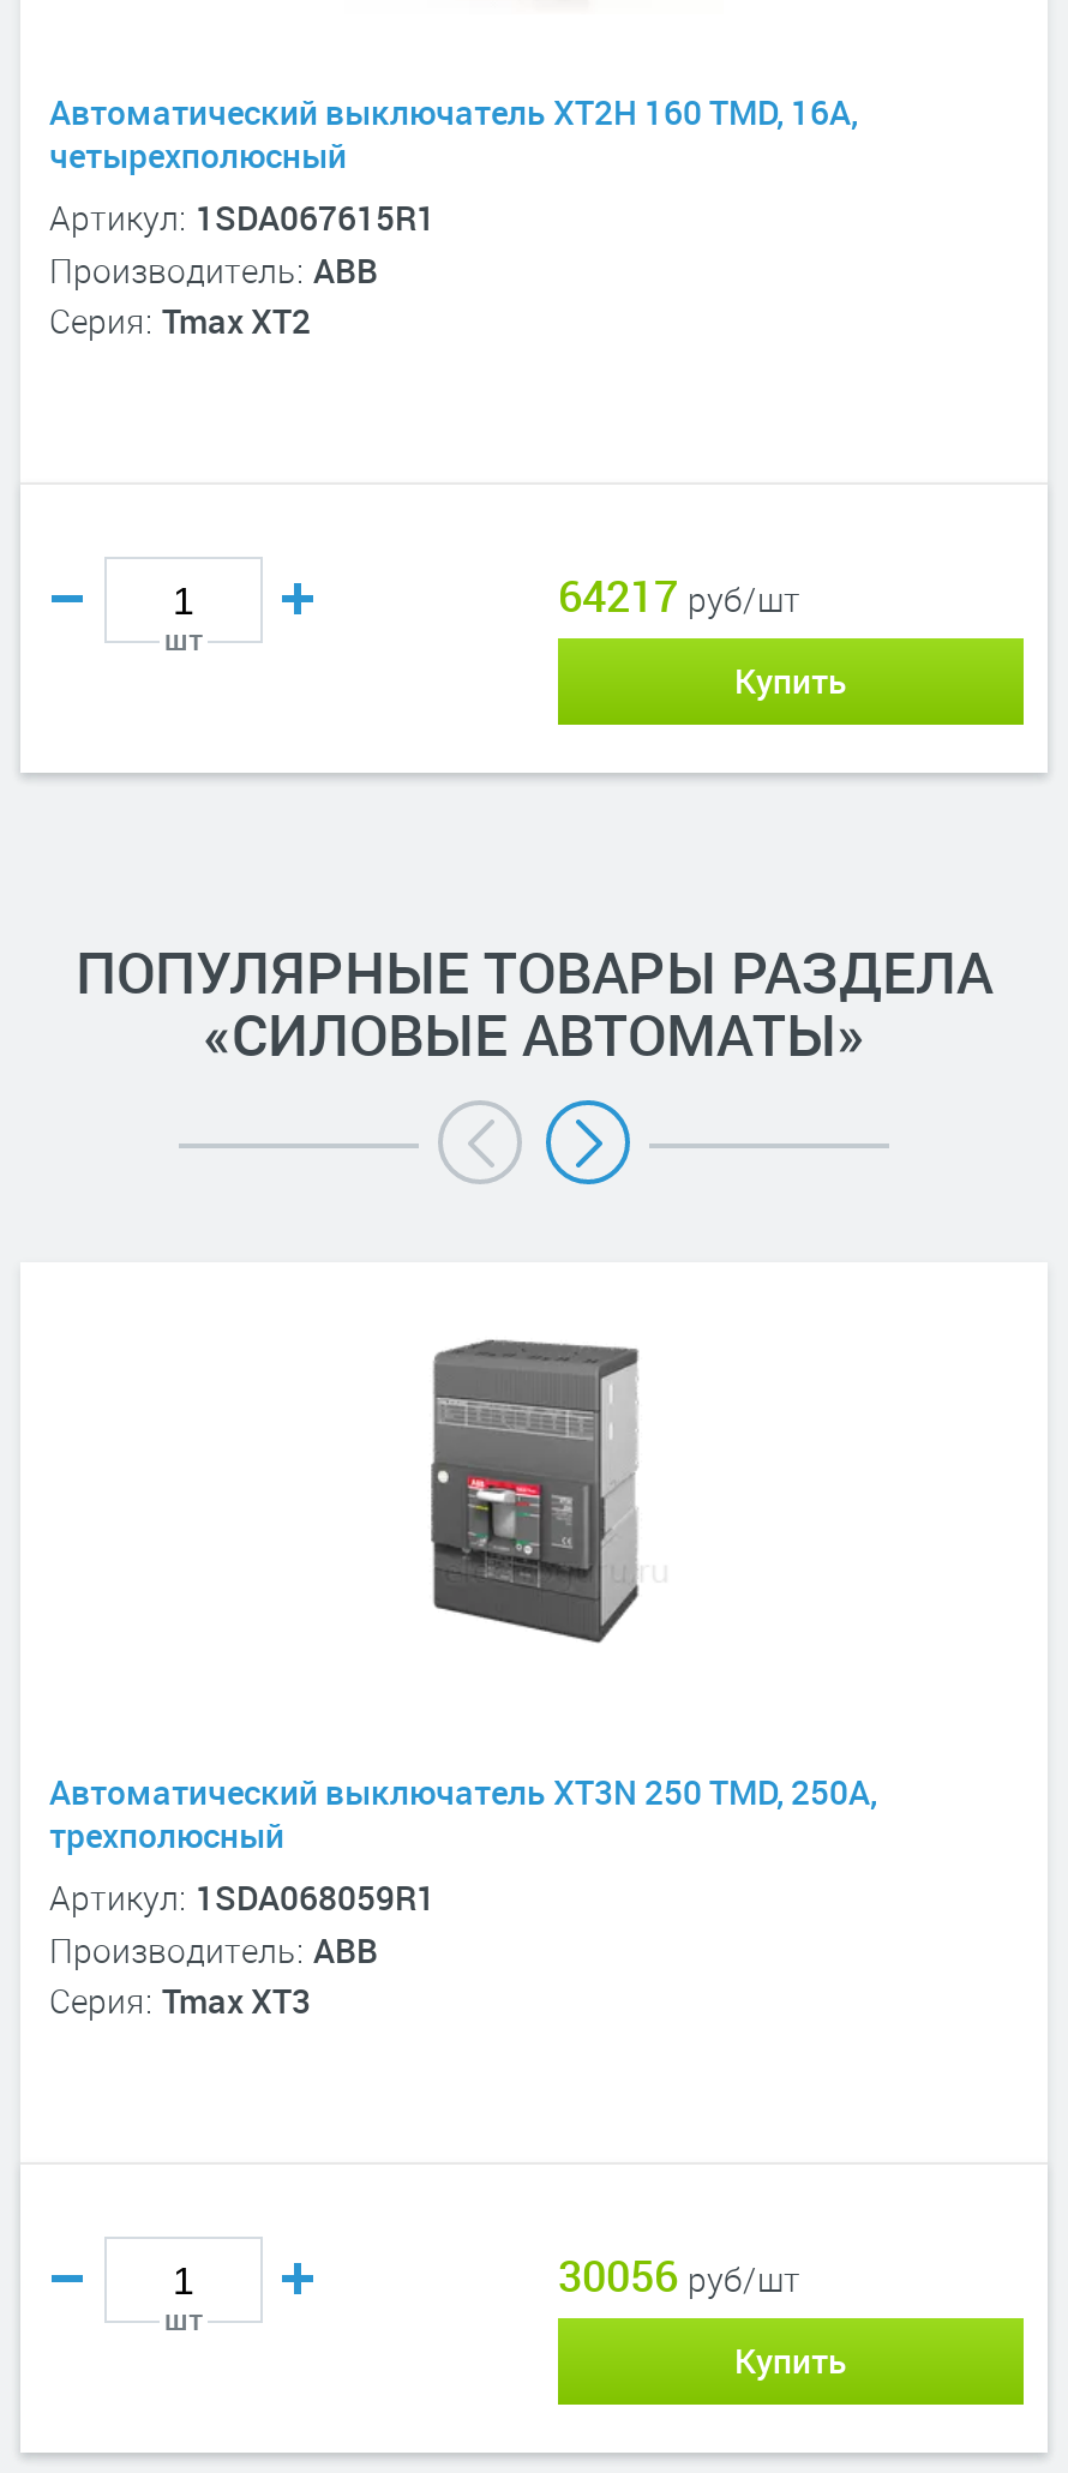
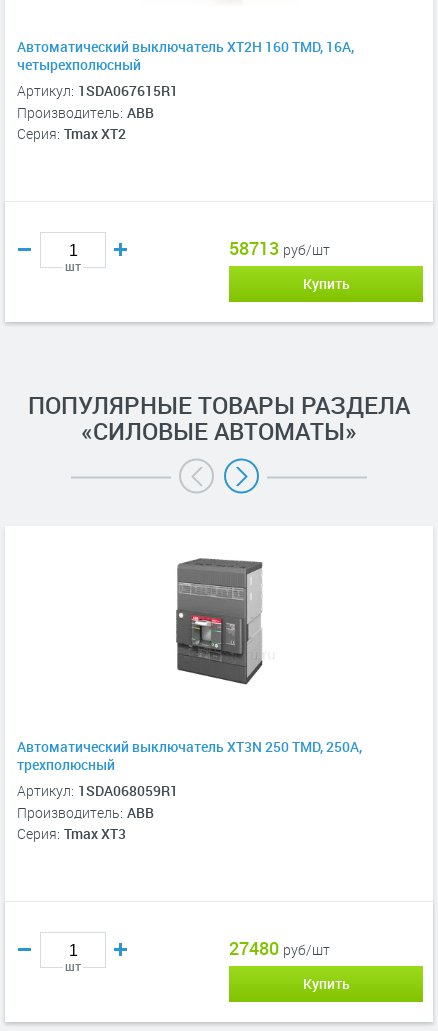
[558,567,800,624] 64217 руб/шт -> [229,236,330,260] 58713 руб/шт
[558,2246,800,2304] 30056 руб/шт -> [229,936,330,960] 27480 руб/шт

